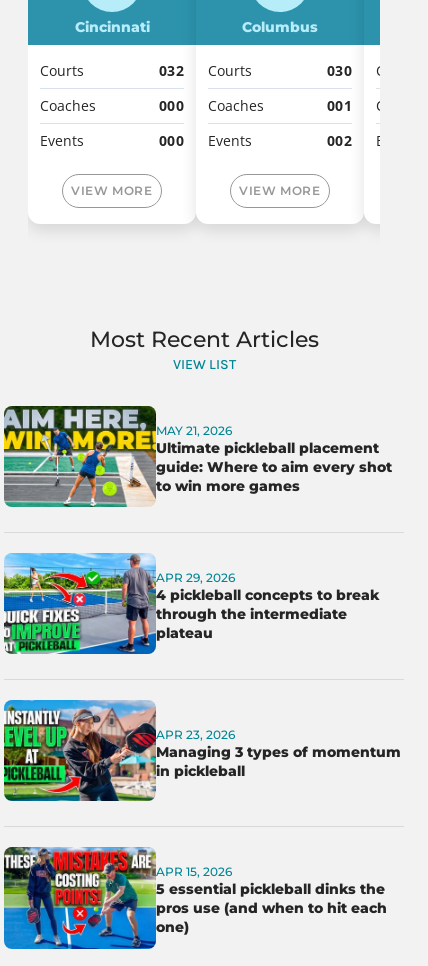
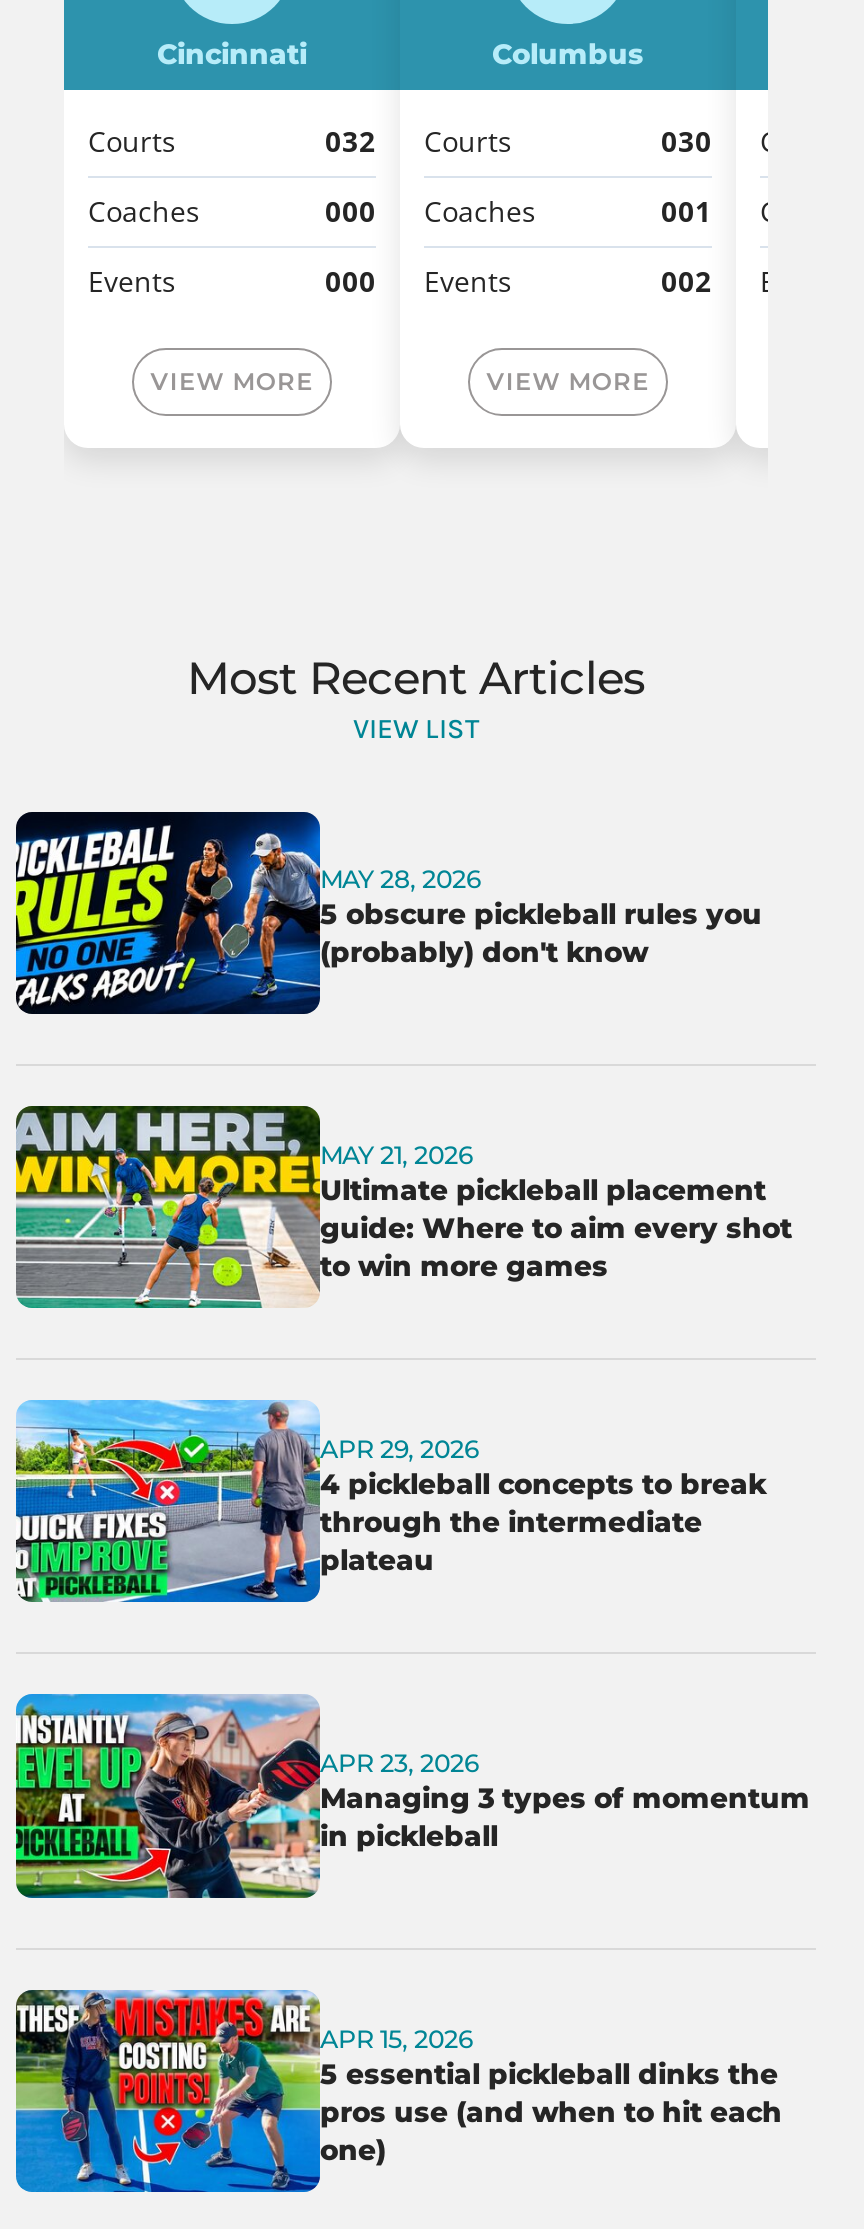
none -> [14,812,762,1016] [image] | MAY 28, 2026 | 5 obscure pickleball rules you | (probably) don't know

